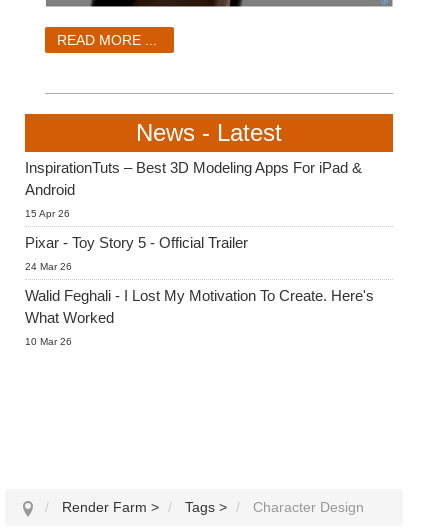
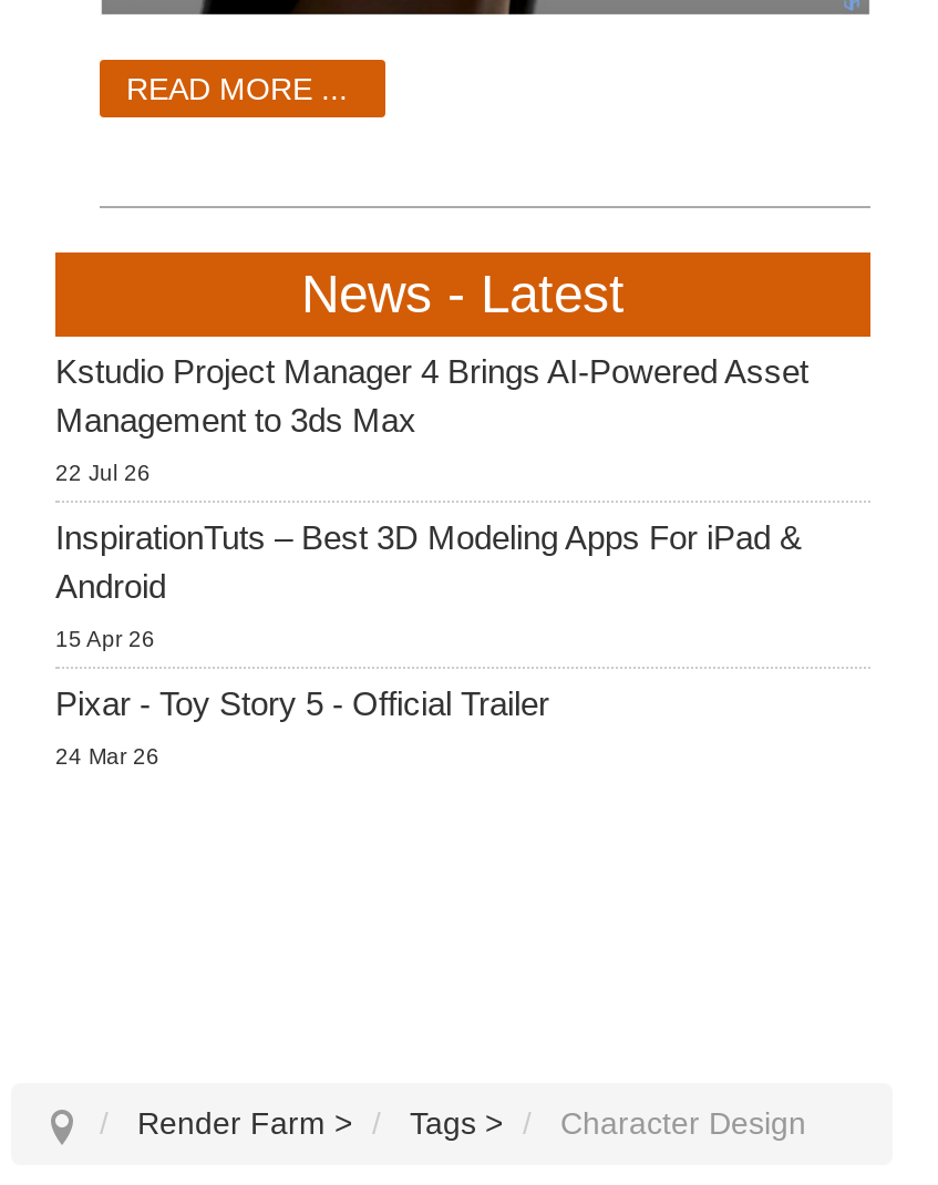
none -> [55,353,808,486] Kstudio Project Manager 4 Brings AI-Powered Asset | Management to 3ds Max | 22 Jul 26
moved [25,159,362,272] -> [55,519,802,769]: InspirationTuts – Best 3D Modeling Apps For iPad & | Android | 15 Apr 26 | Pixar - Toy Story 5 - Official Trailer | 24 Mar 26
[25,287,374,347] Walid Feghali - I Lost My Motivation To Create. Here's | What Worked | 10 Mar 26 -> none

